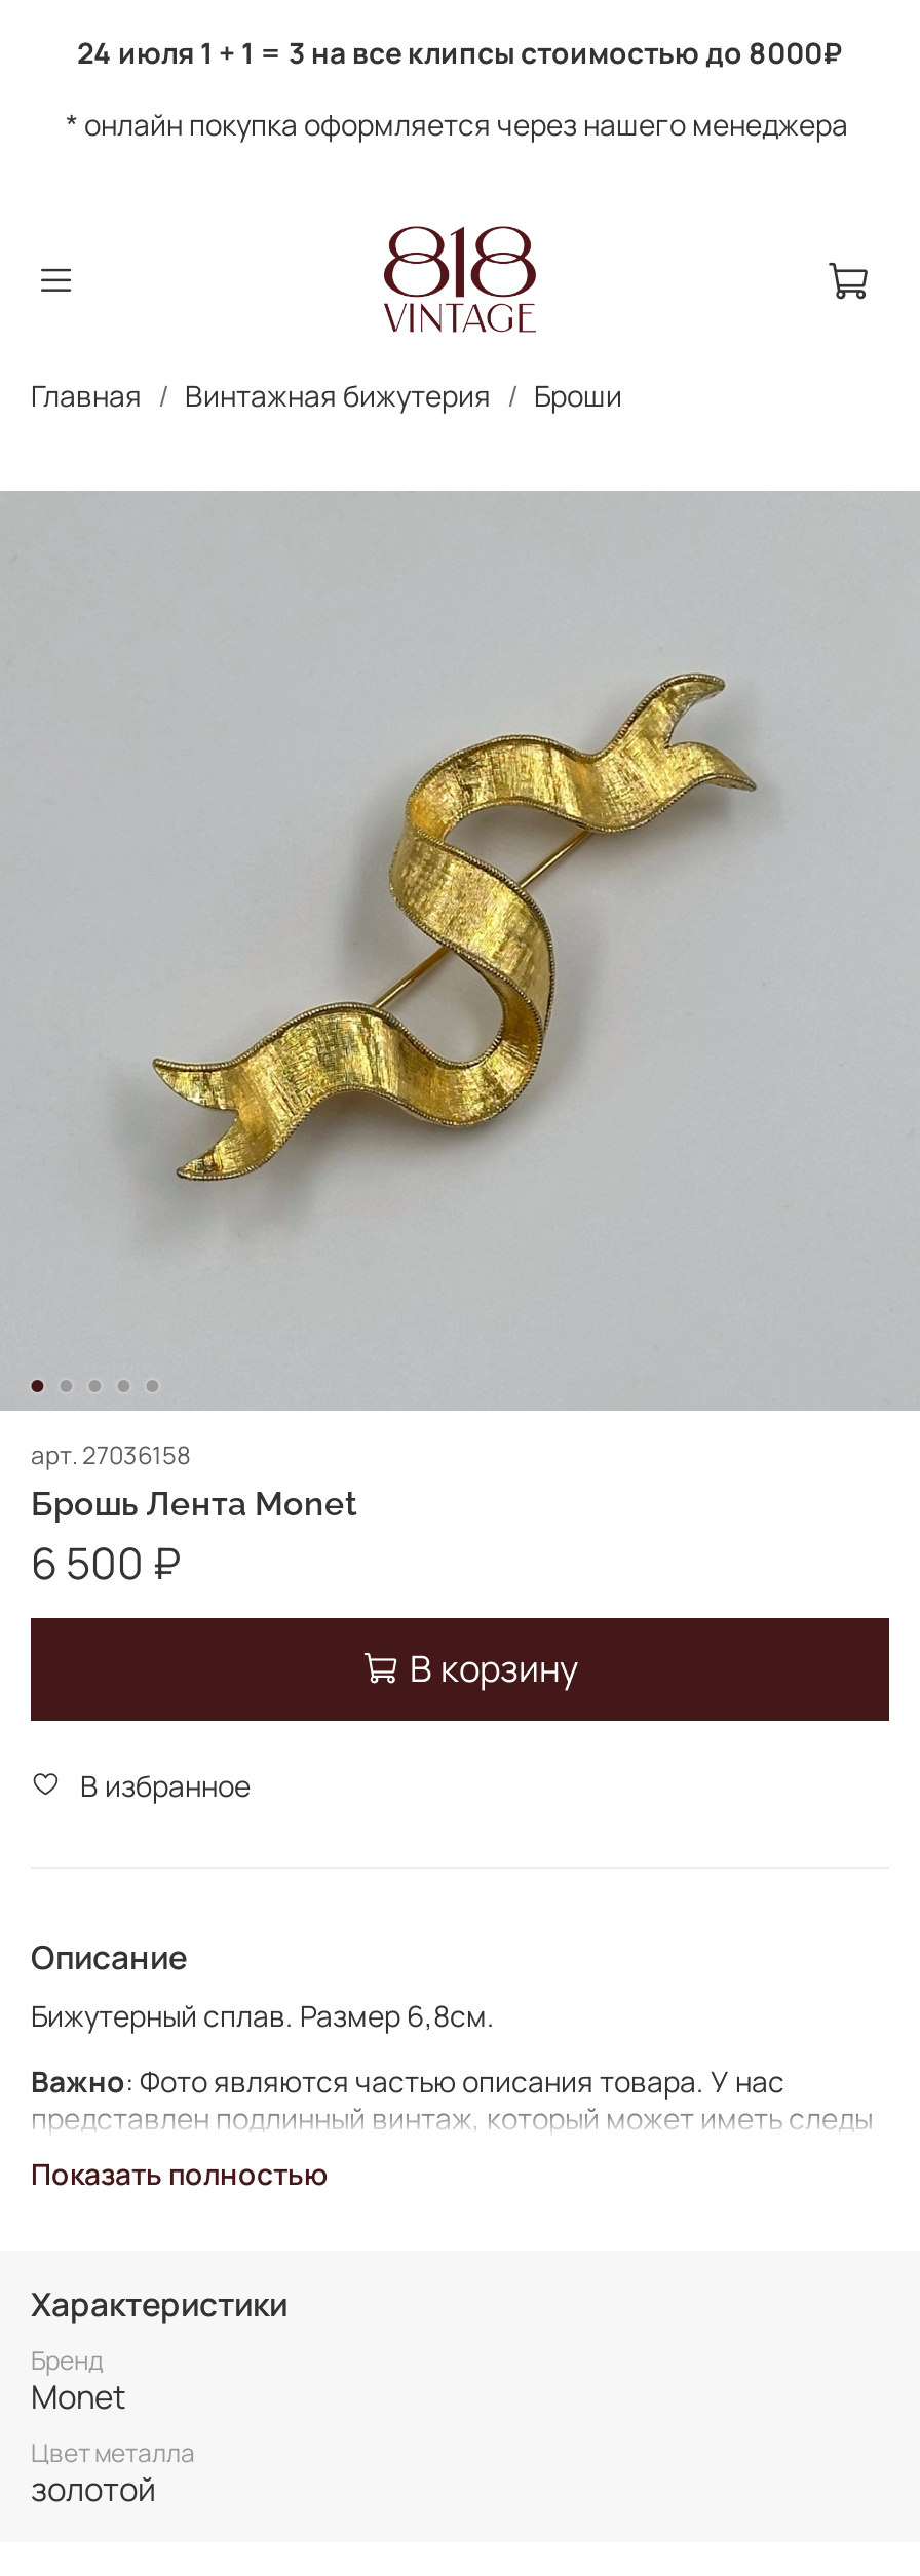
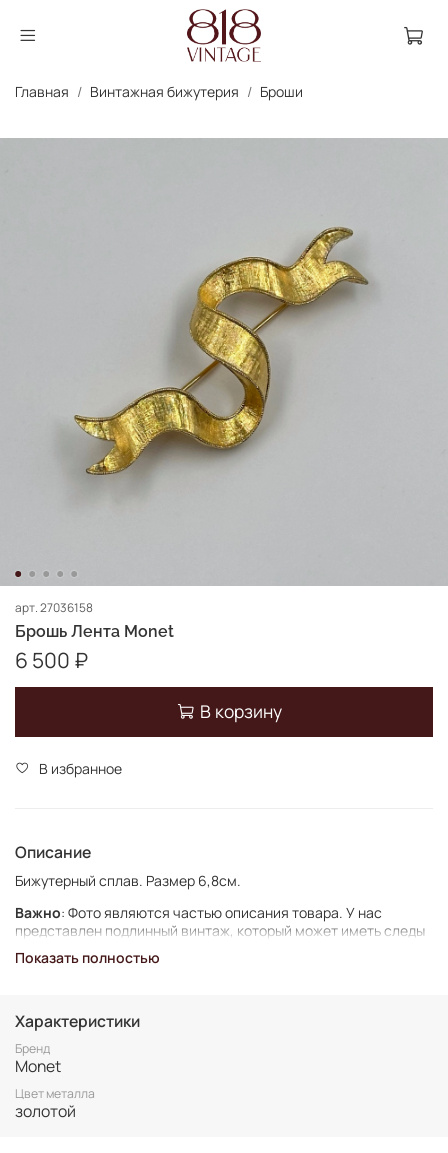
[66,33,854,144] 24 июля 1 + 1 = 3 на все клипсы стоимостью до 8000₽ | * онлайн покупка оформляется через нашего менеджера -> none

